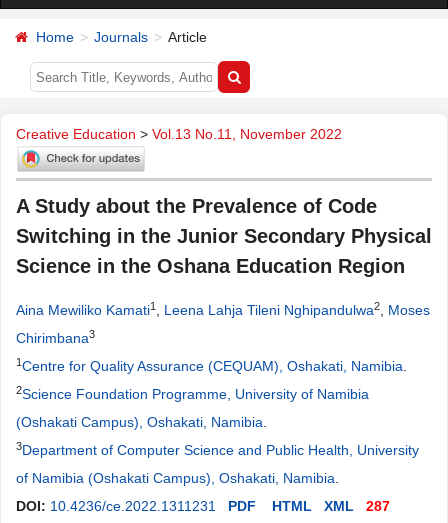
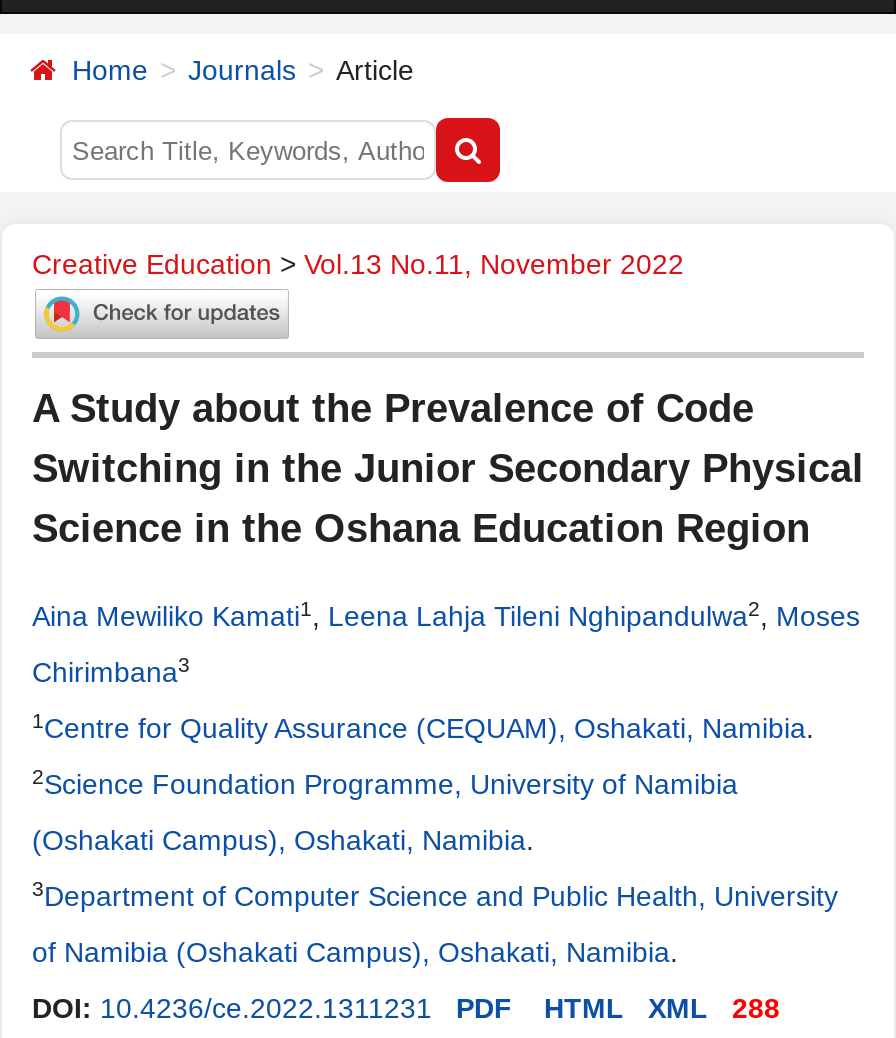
[16,498,390,514] DOI: 10.4236/ce.2022.1311231 PDF HTML XML 287 -> [32,992,780,1024] DOI: 10.4236/ce.2022.1311231 PDF HTML XML 288

